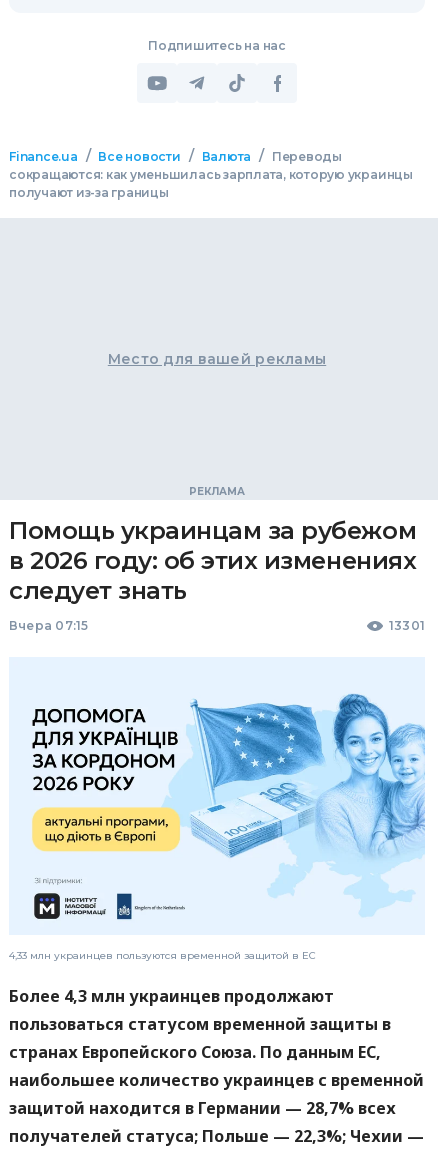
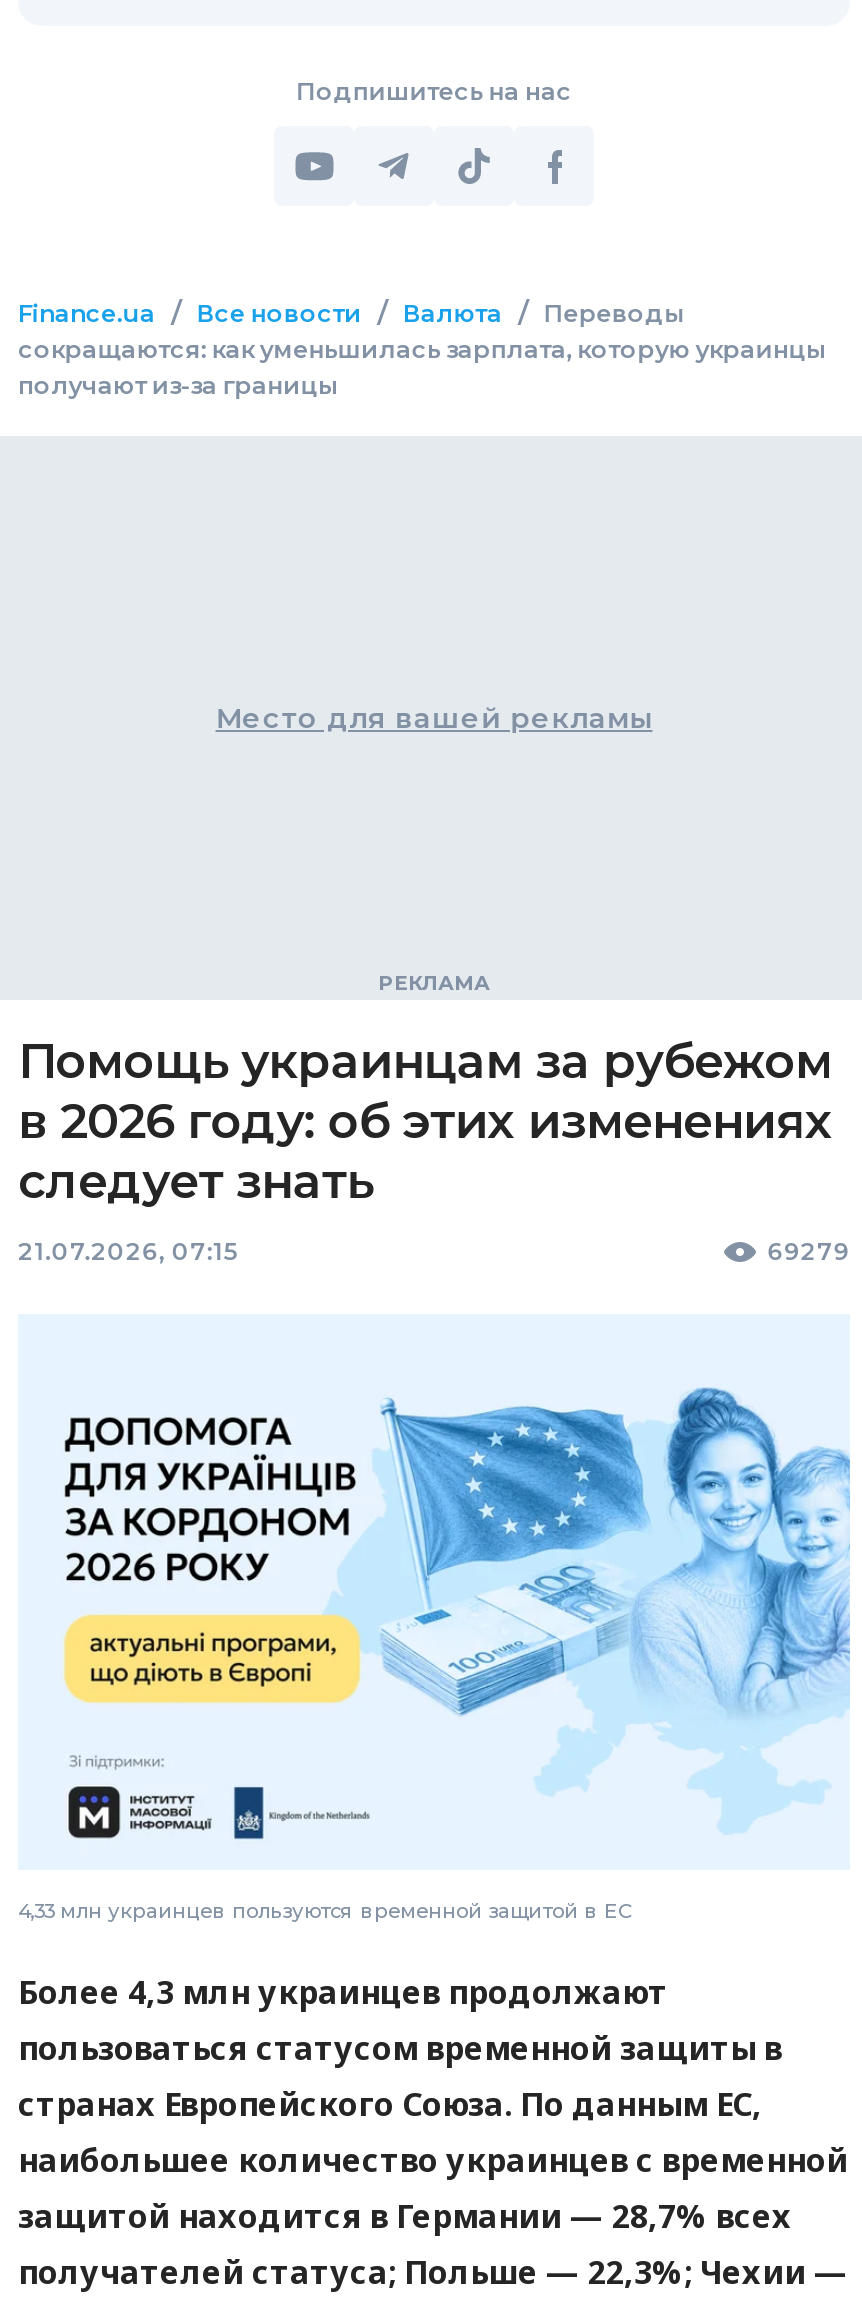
[9,618,425,633] Вчера 07:15 | 13301 -> [18,1237,850,1267] 21.07.2026, 07:15 | 69279

